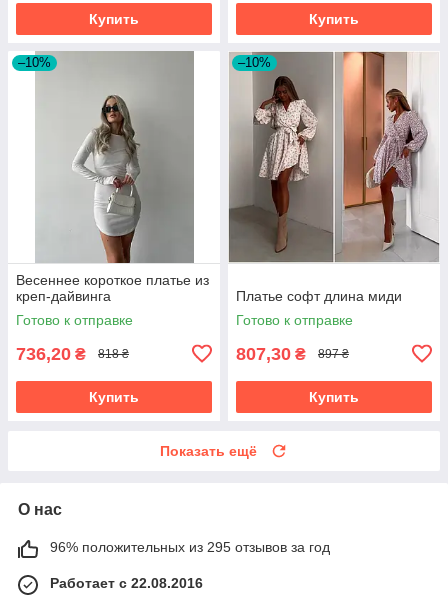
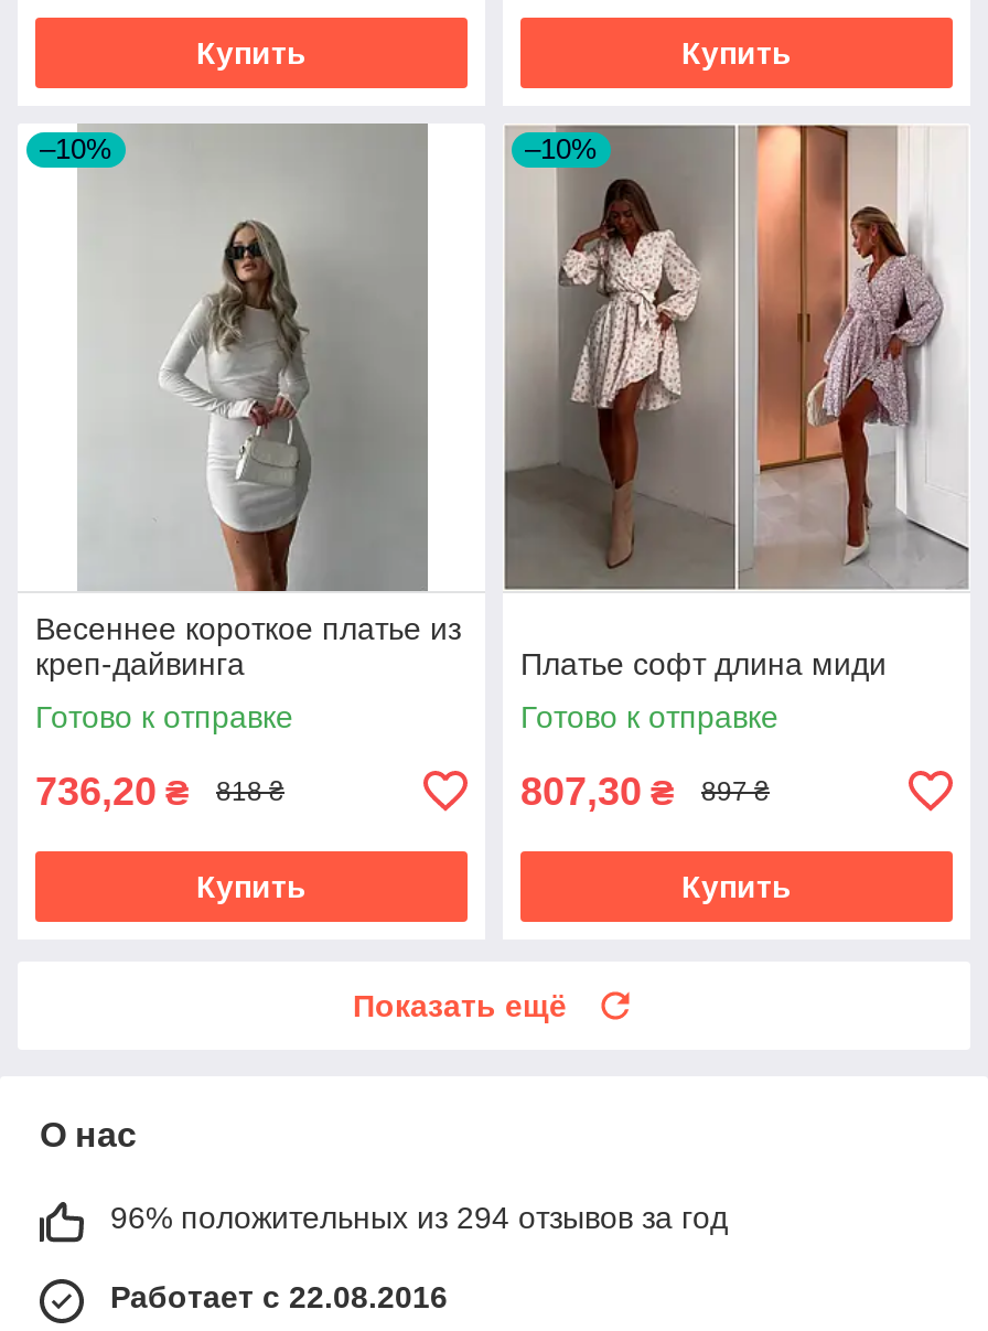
[50,539,330,555] 96% положительных из 295 отзывов за год -> [110,1199,728,1235] 96% положительных из 294 отзывов за год

